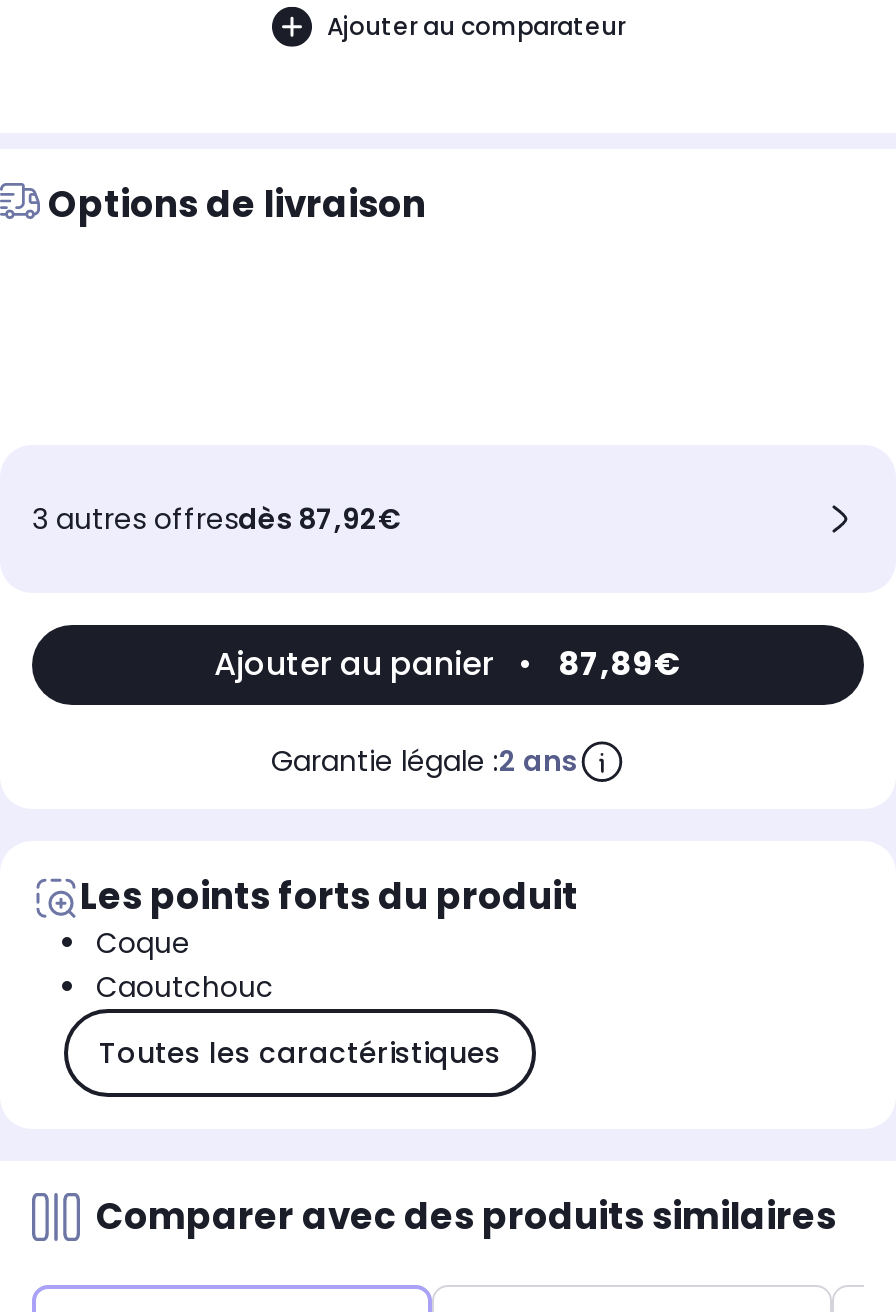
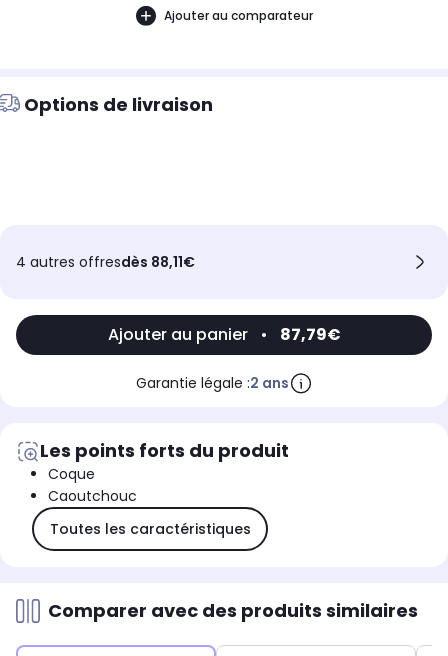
[32,500,402,540] 3 autres offresdès 87,92€ -> [16,252,195,272] 4 autres offresdès 88,11€
[214,642,682,688] Ajouter au panier • 87,89€ -> [107,323,340,346] Ajouter au panier • 87,79€

